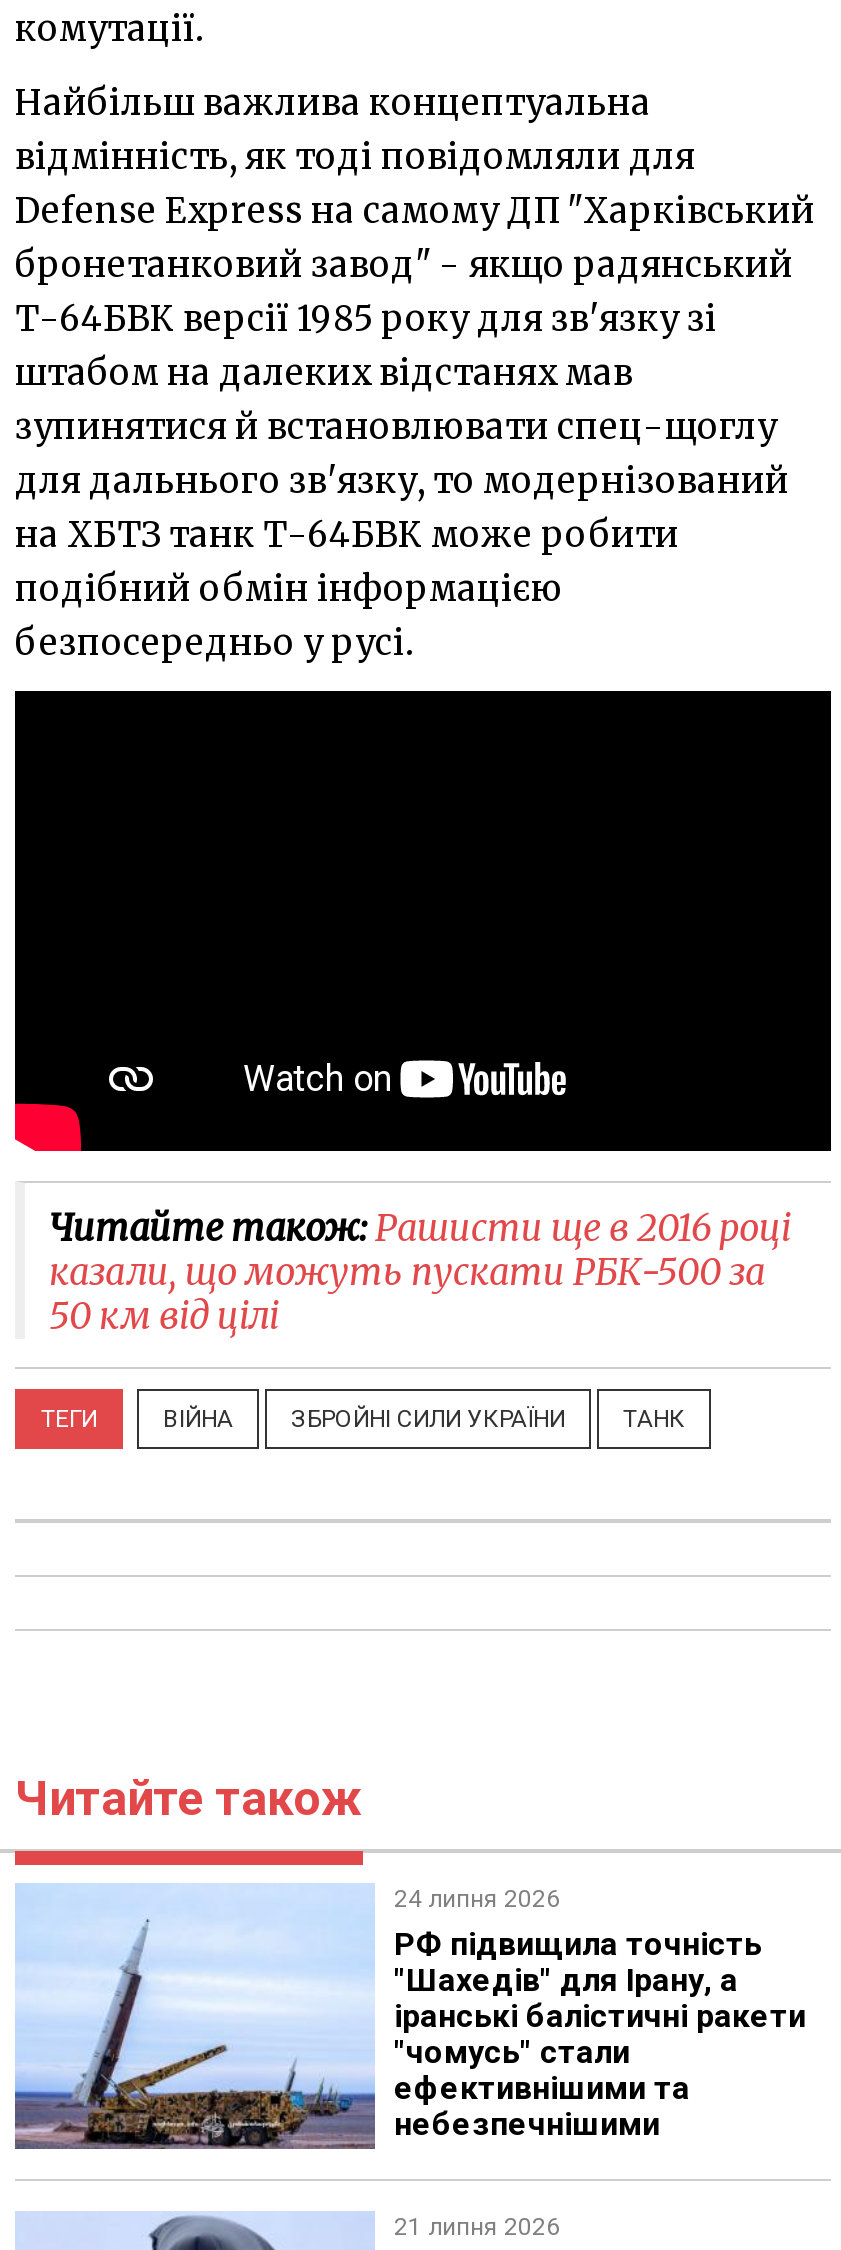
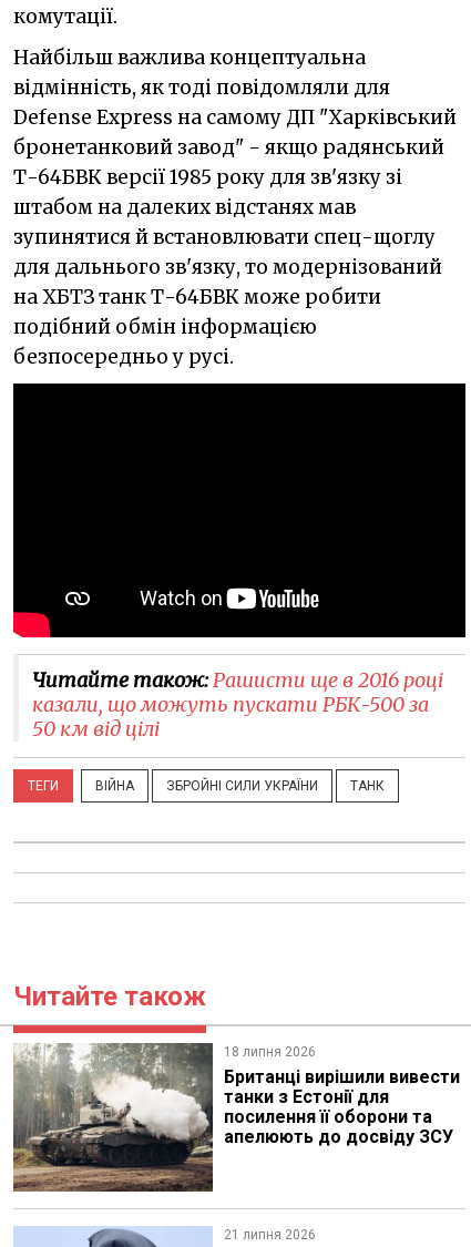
[13,1882,806,2150] [image] | 24 липня 2026 | РФ підвищила точність | "Шахедів" для Ірану, а | іранські балістичні ракети | "чомусь" стали | ефективнішими та | небезпечнішими -> [12,1042,459,1192] [image] | 18 липня 2026 | Британці вирішили вивести | танки з Естонії для | посилення її оборони та | апелюють до досвіду ЗСУ

